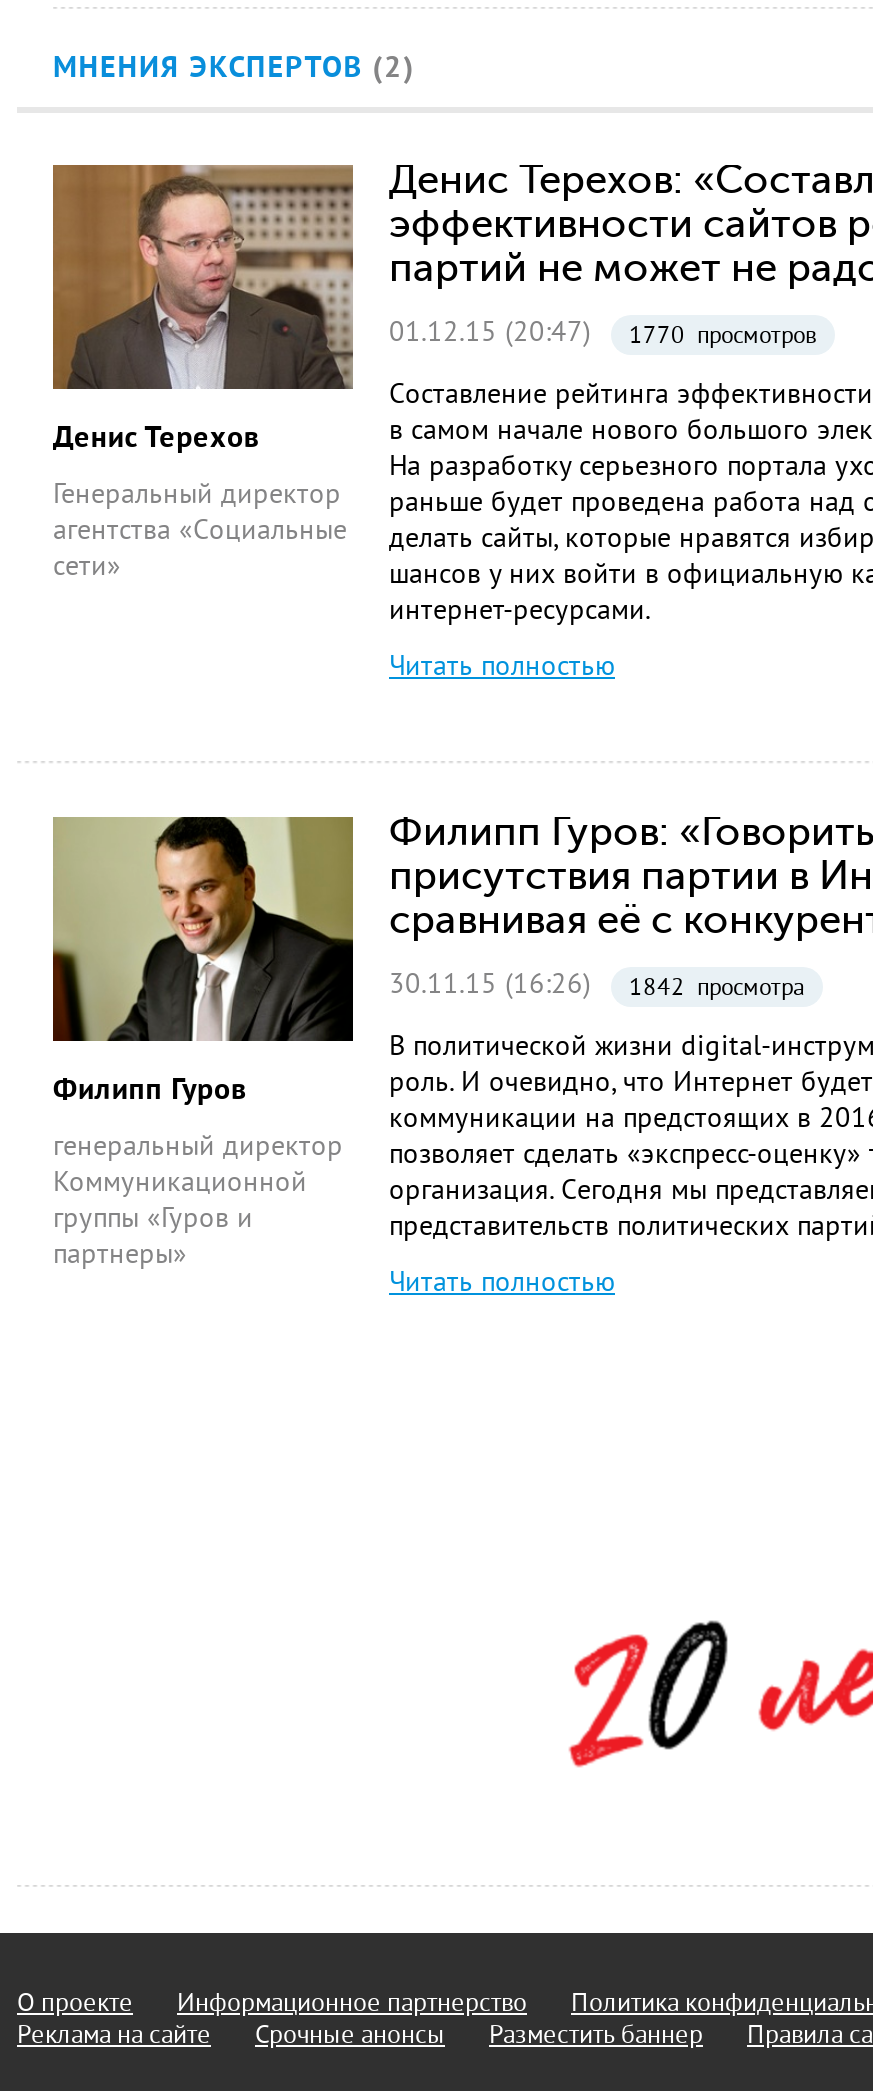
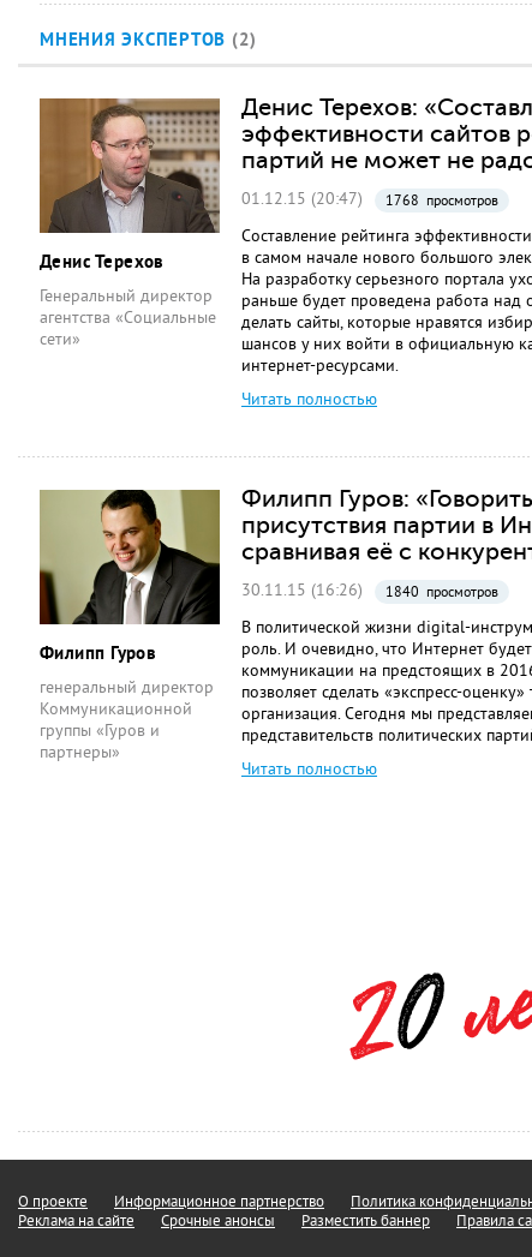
[389,315,817,349] 01.12.15 (20:47) 1770 просмотров -> [241,188,498,209] 01.12.15 (20:47) 1768 просмотров
[389,967,805,1001] 30.11.15 (16:26) 1842 просмотра -> [241,580,498,600] 30.11.15 (16:26) 1840 просмотров

